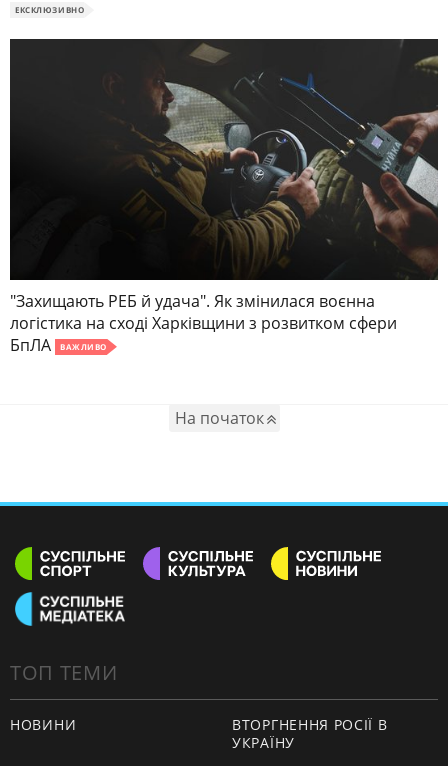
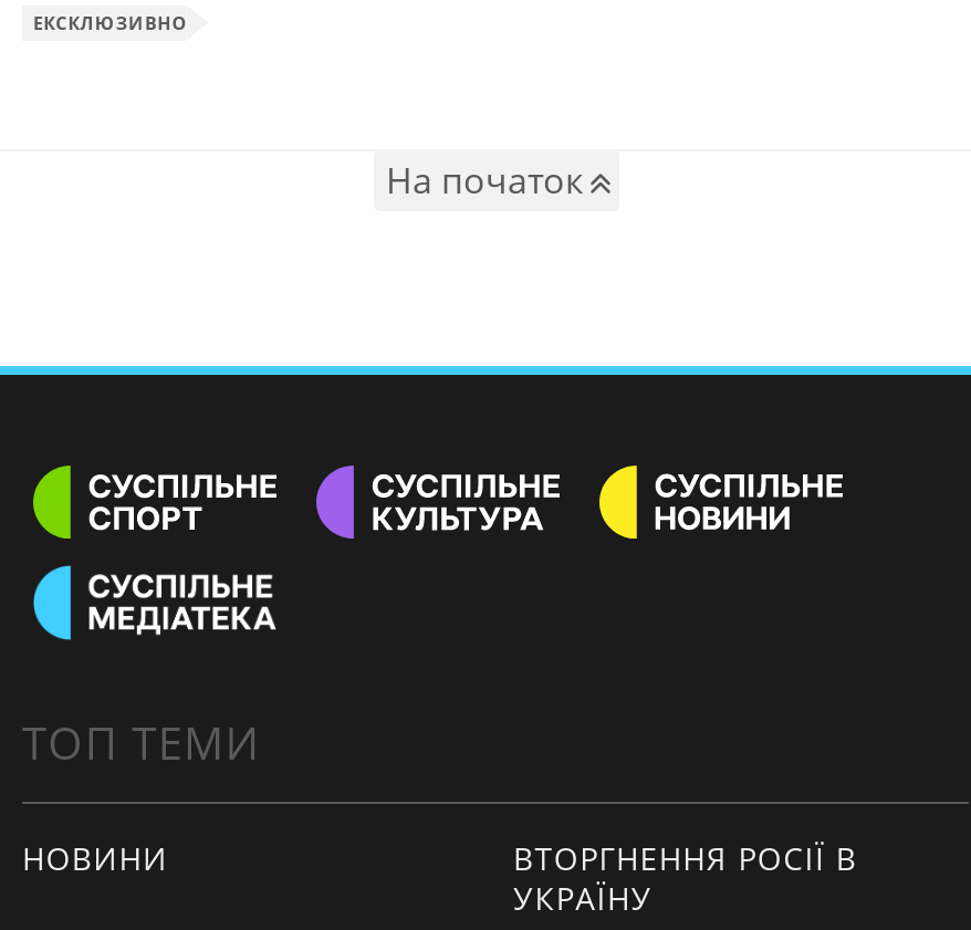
[9,38,439,356] [image] | "Захищають РЕБ й удача". Як змінилася воєнна | логістика на сході Харківщини з розвитком сфери | БпЛА | ВАЖЛИВО -> none

